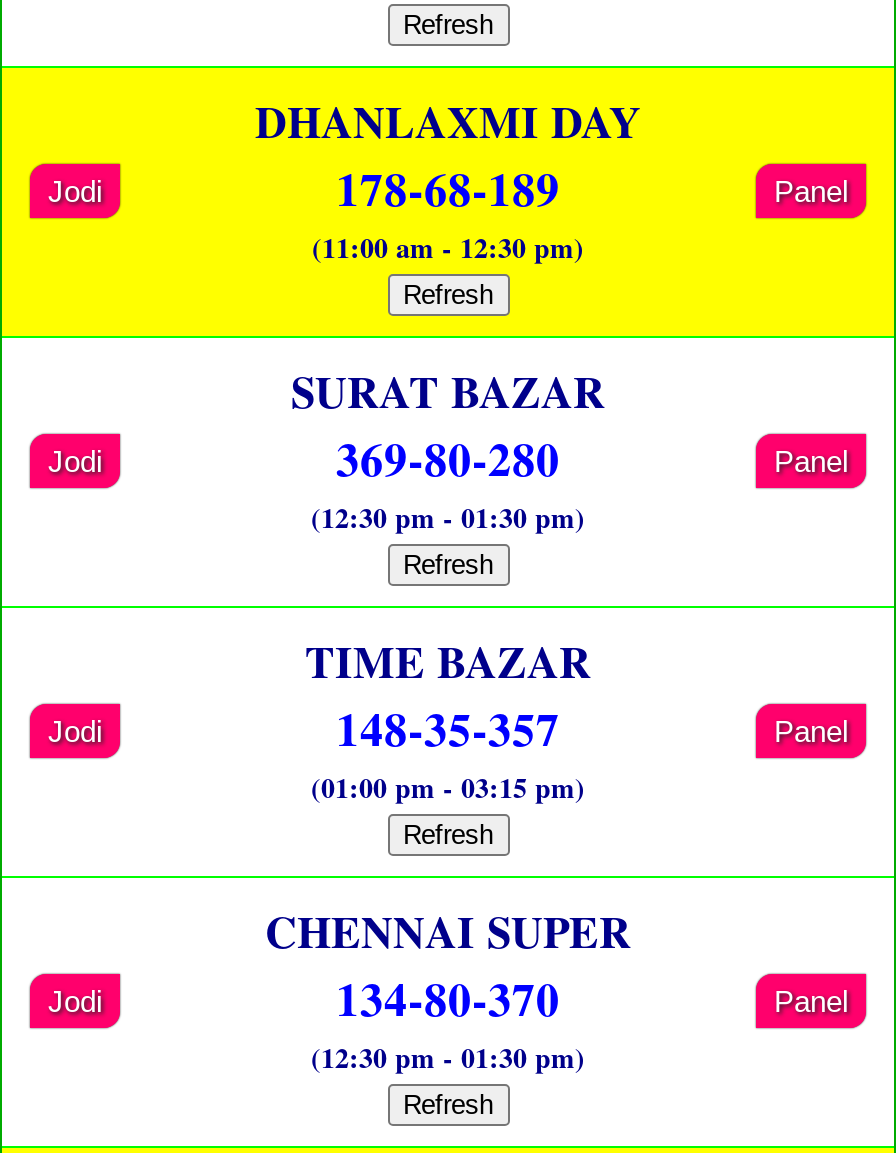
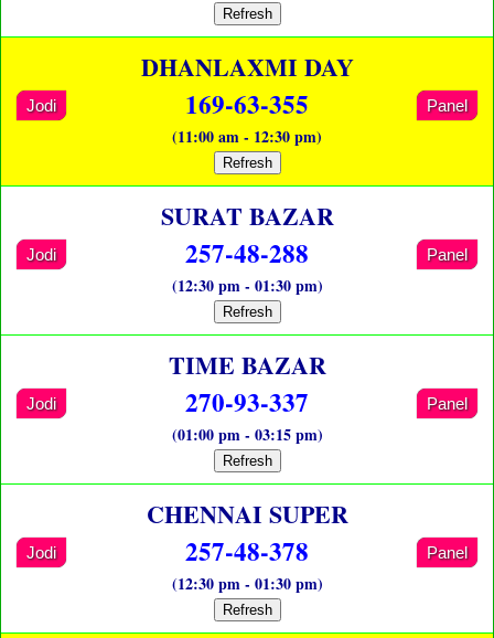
[336,154,560,222] 178-68-189 -> [185,85,309,122] 169-63-355
[336,424,560,492] 369-80-280 -> [185,234,309,271] 257-48-288
[336,694,560,762] 148-35-357 -> [185,383,309,420] 270-93-337
[336,964,560,1032] 134-80-370 -> [185,532,309,569] 257-48-378

